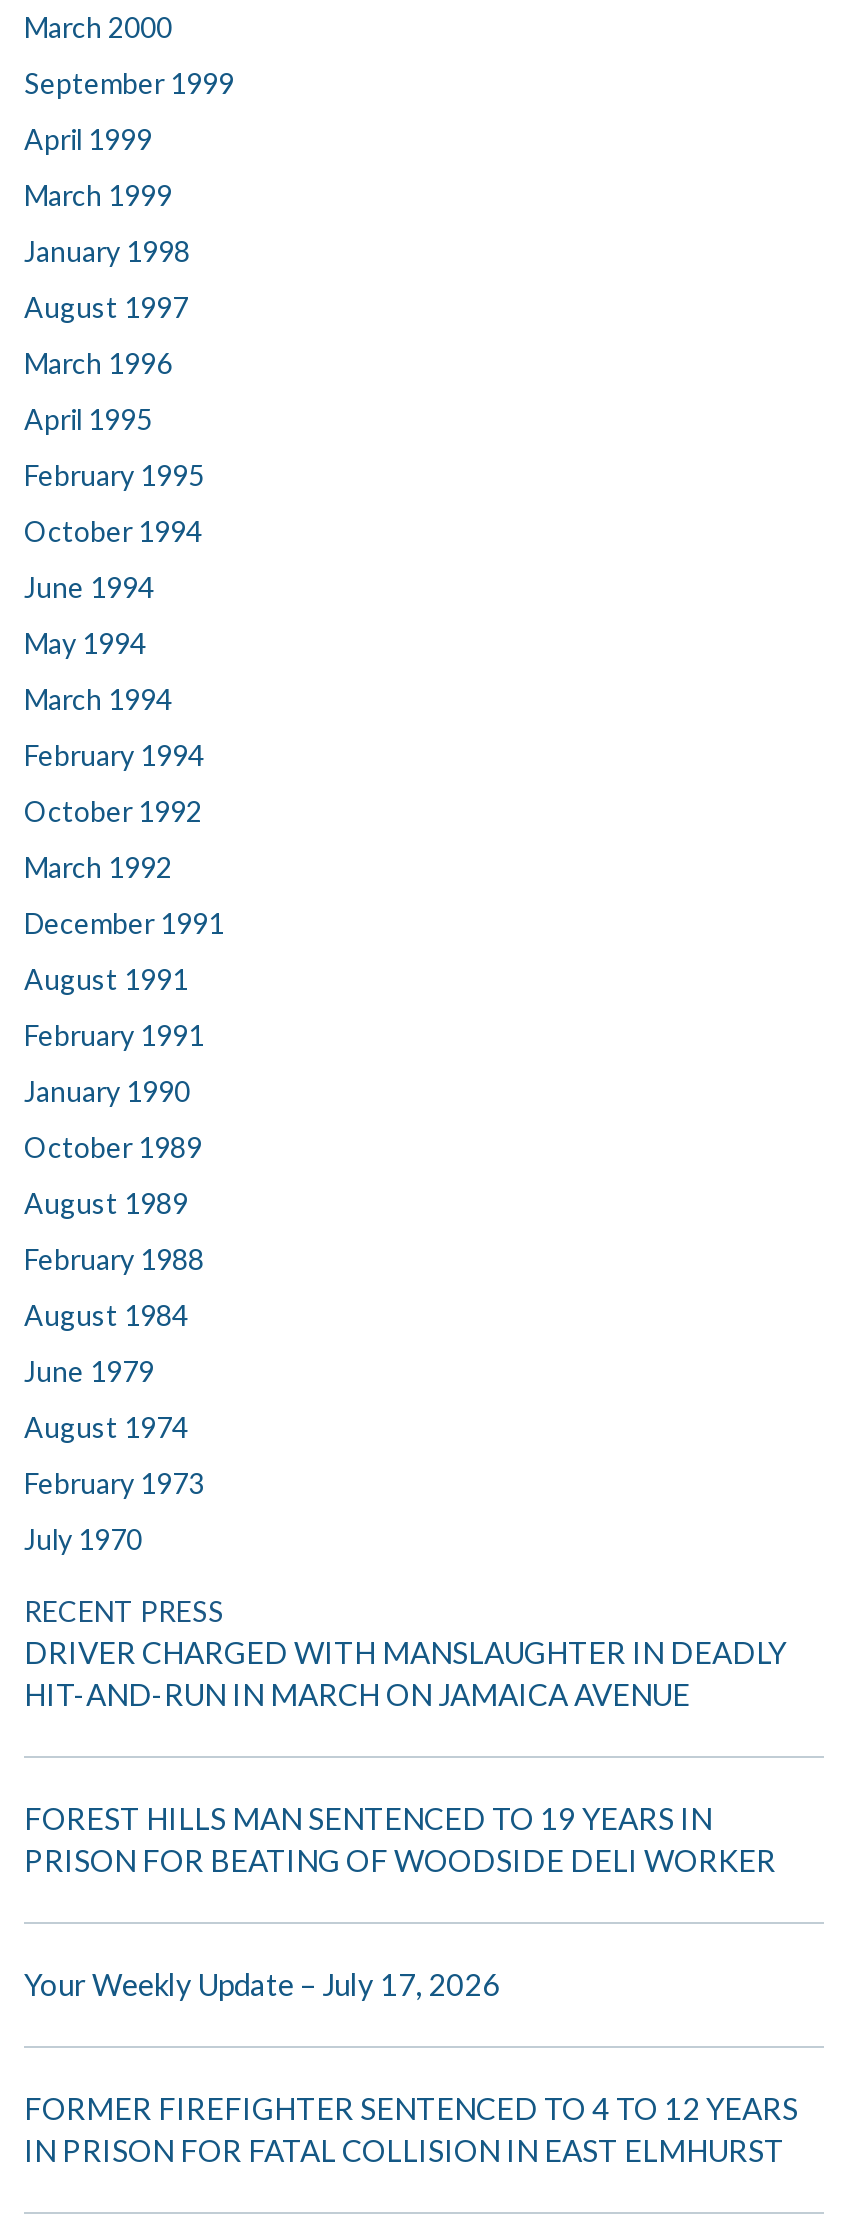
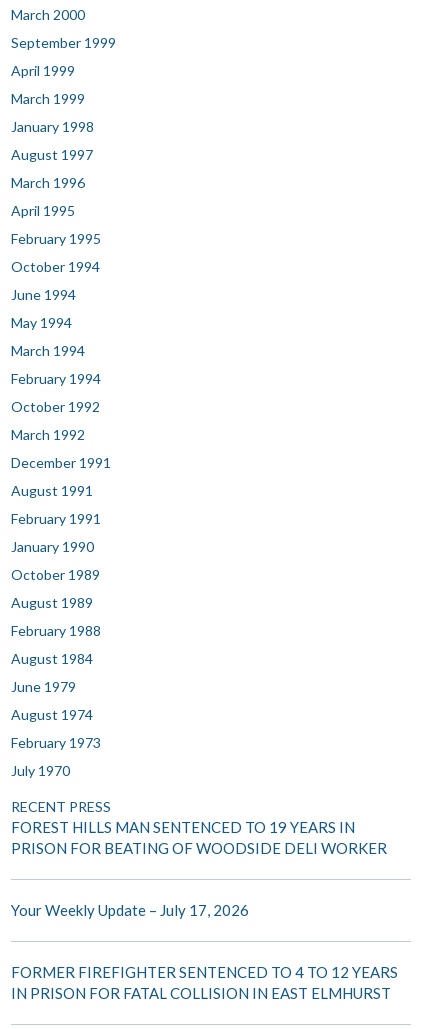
[24,1633,786,1711] DRIVER CHARGED WITH MANSLAUGHTER IN DEADLY | HIT-AND-RUN IN MARCH ON JAMAICA AVENUE -> none

